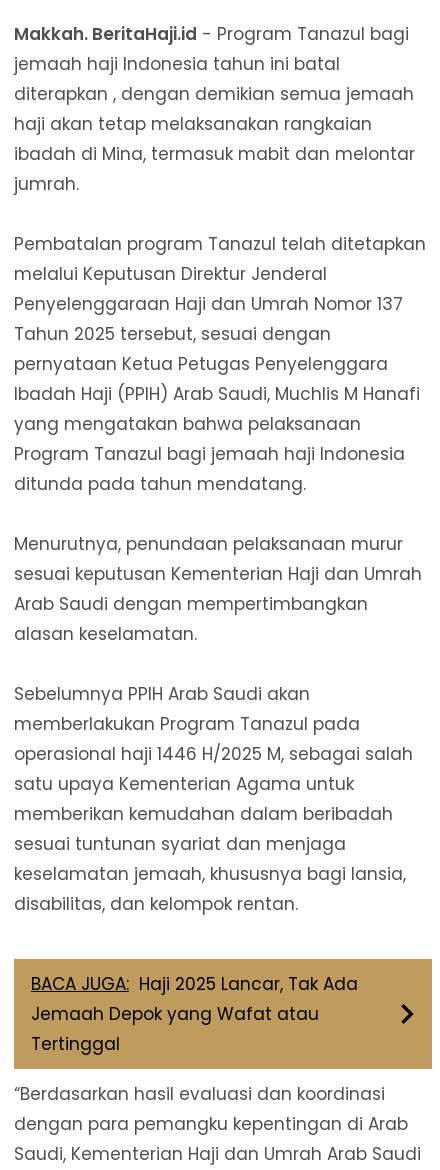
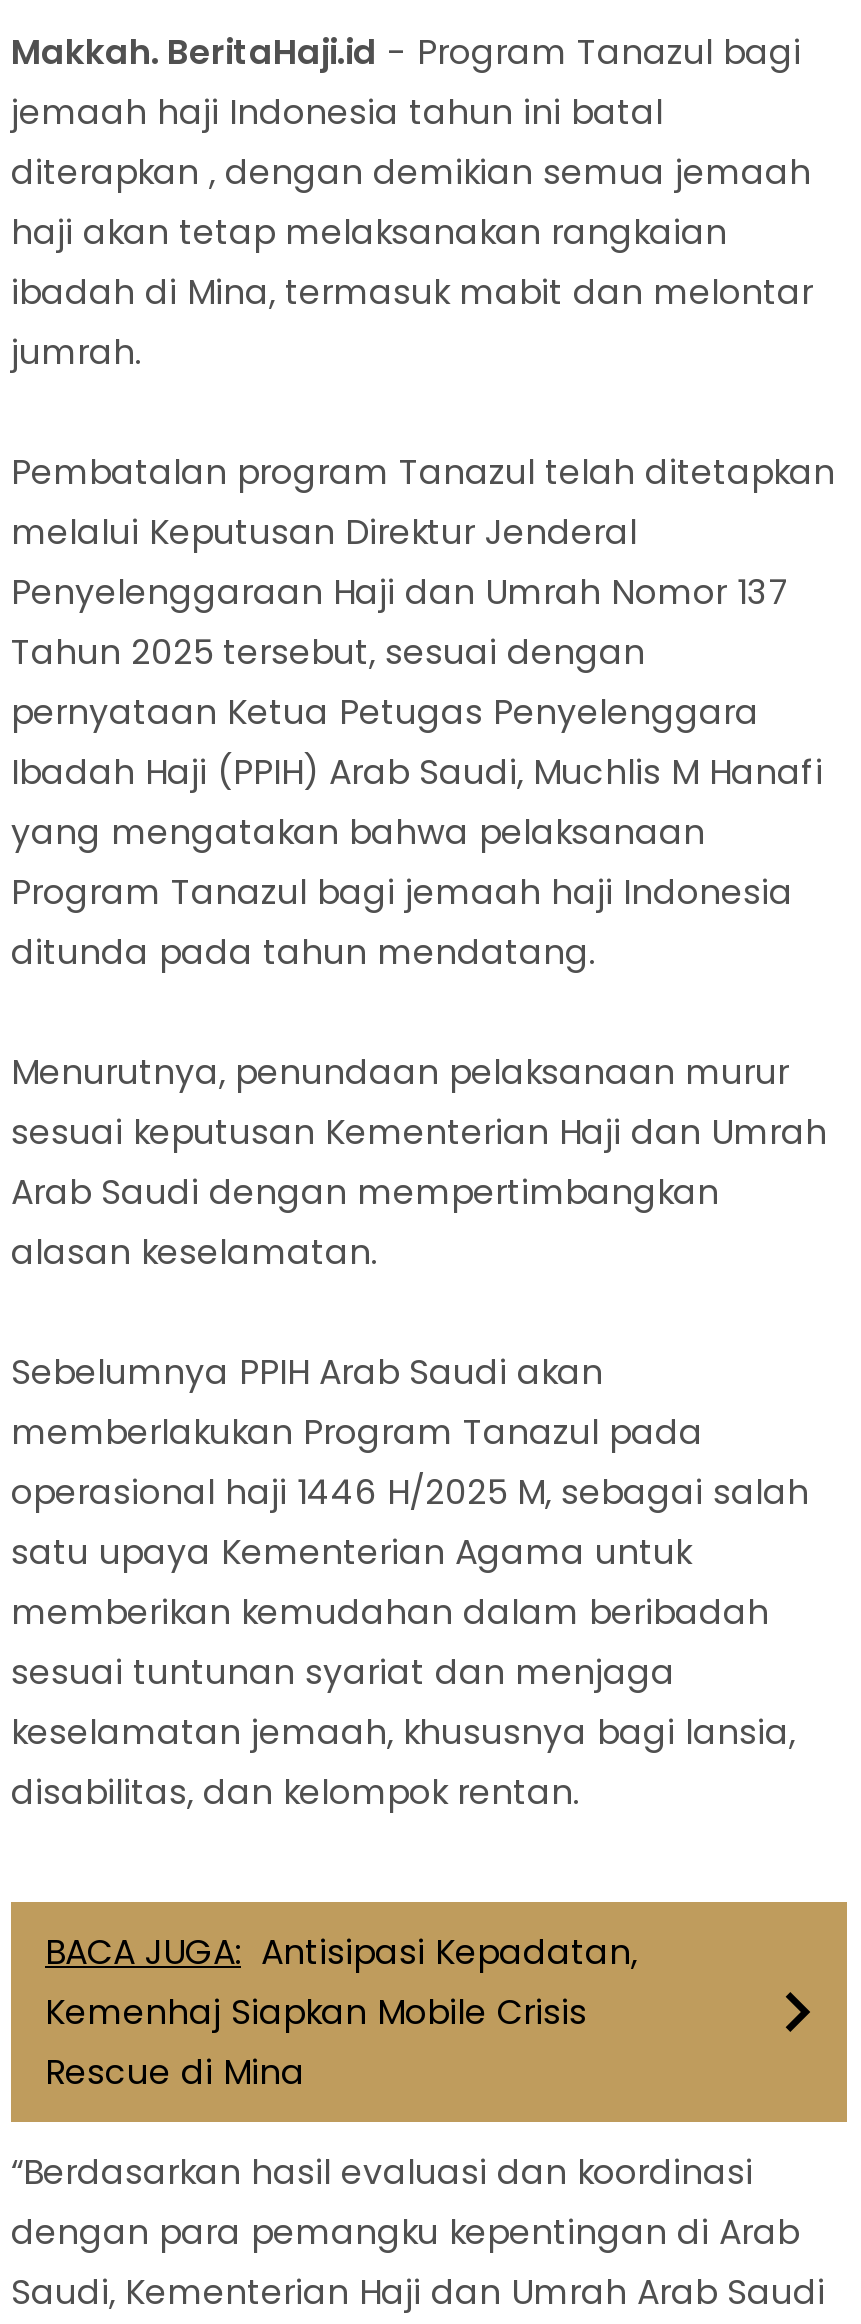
[31,972,358,1056] BACA JUGA: Haji 2025 Lancar, Tak Ada | Jemaah Depok yang Wafat atau | Tertinggal -> [45,1928,637,2096] BACA JUGA: Antisipasi Kepadatan, | Kemenhaj Siapkan Mobile Crisis | Rescue di Mina

